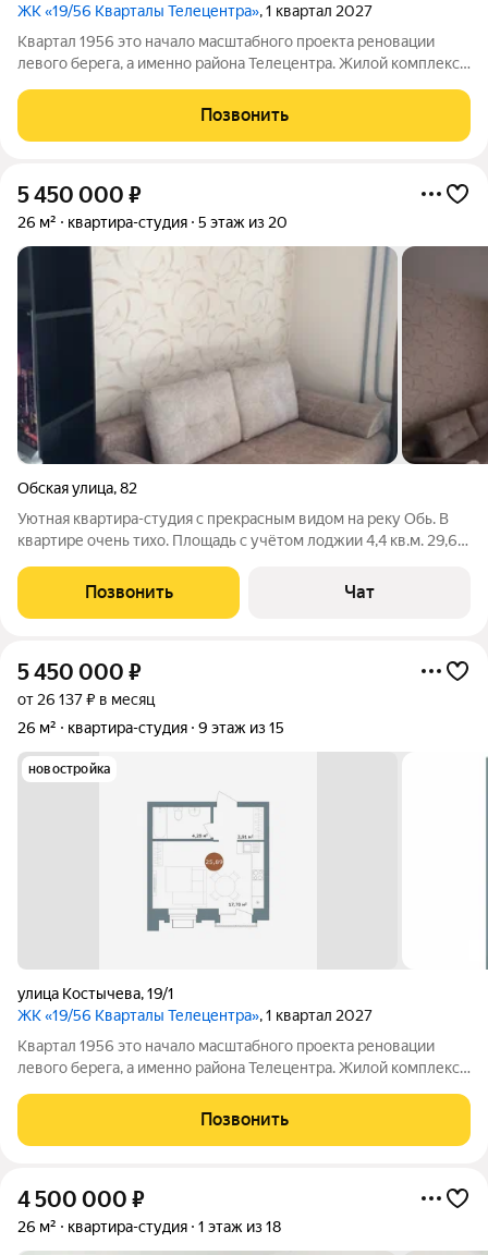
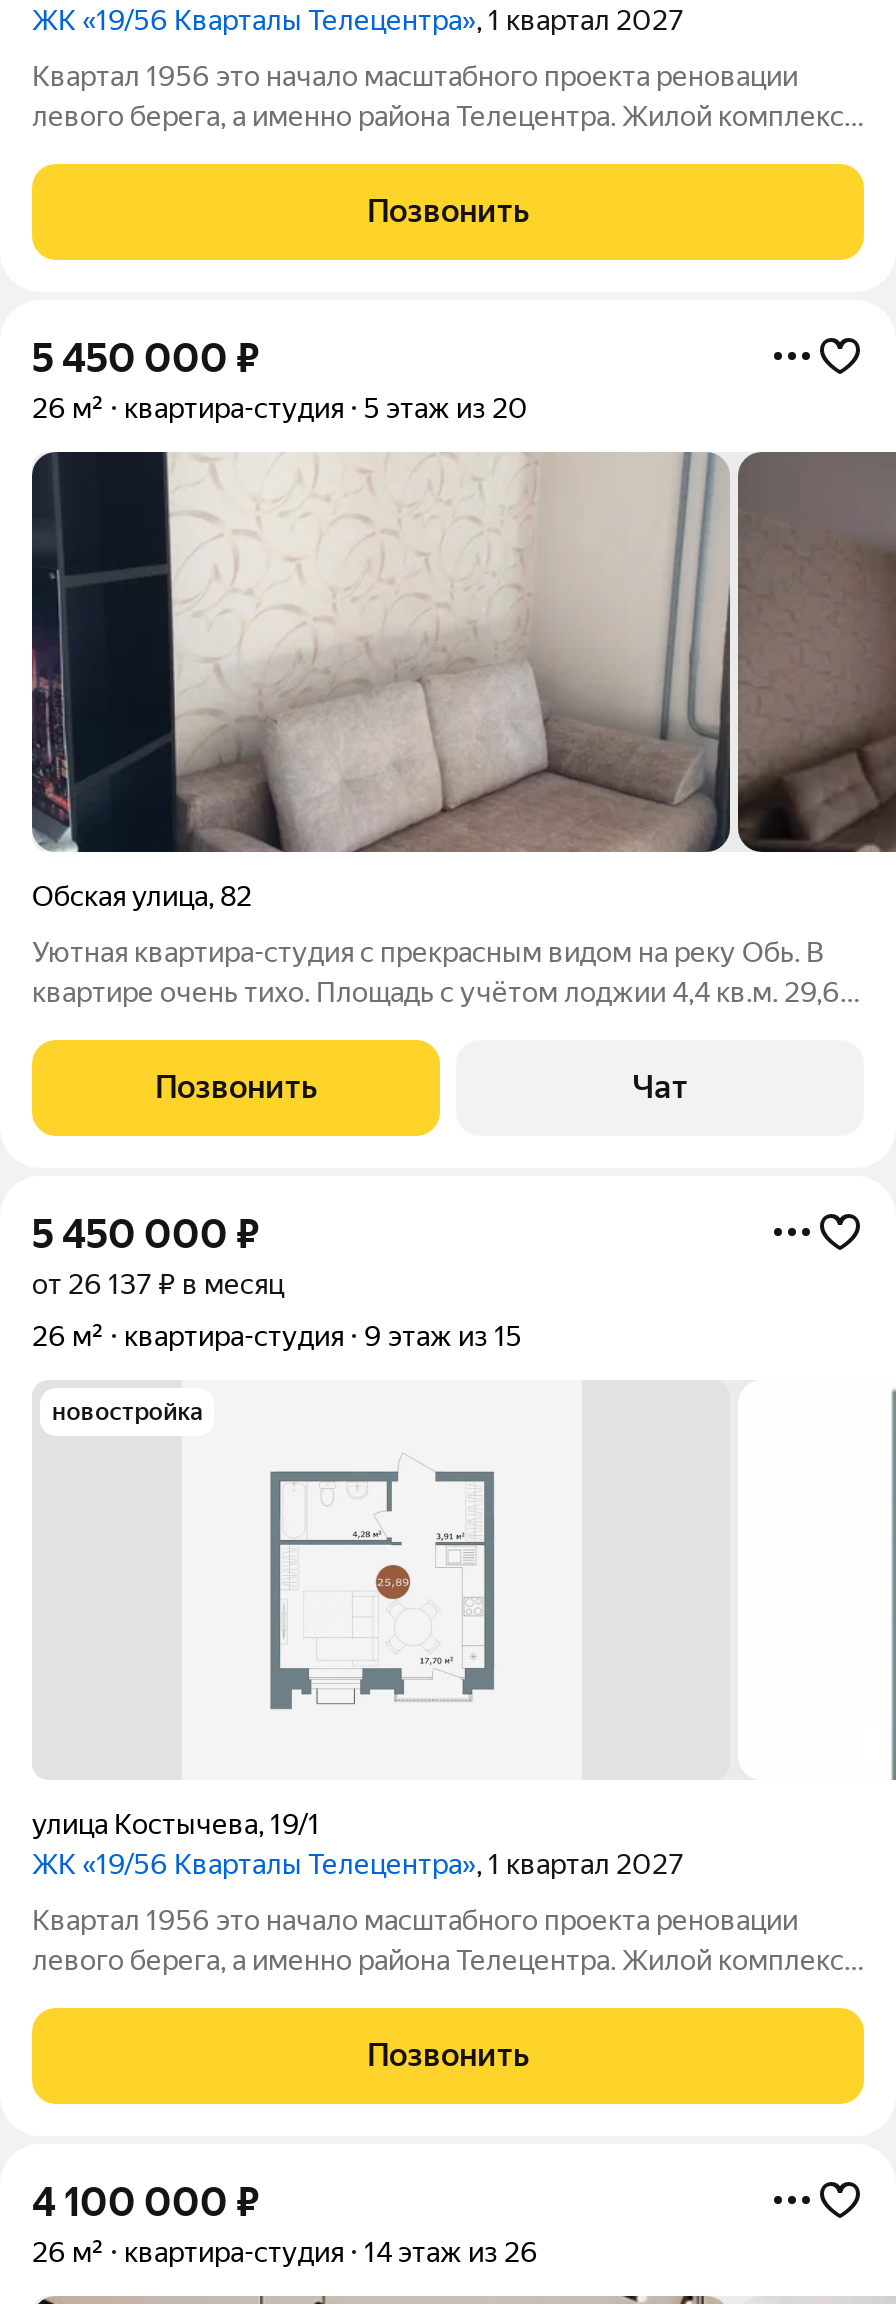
[17,1187,145,1213] 4 500 000 ₽ -> [32,2178,260,2226] 4 100 000 ₽
[17,1218,281,1236] 26 м² квартира-студия 1 этаж из 18 -> [32,2236,538,2268] 26 м² квартира-студия 14 этаж из 26

